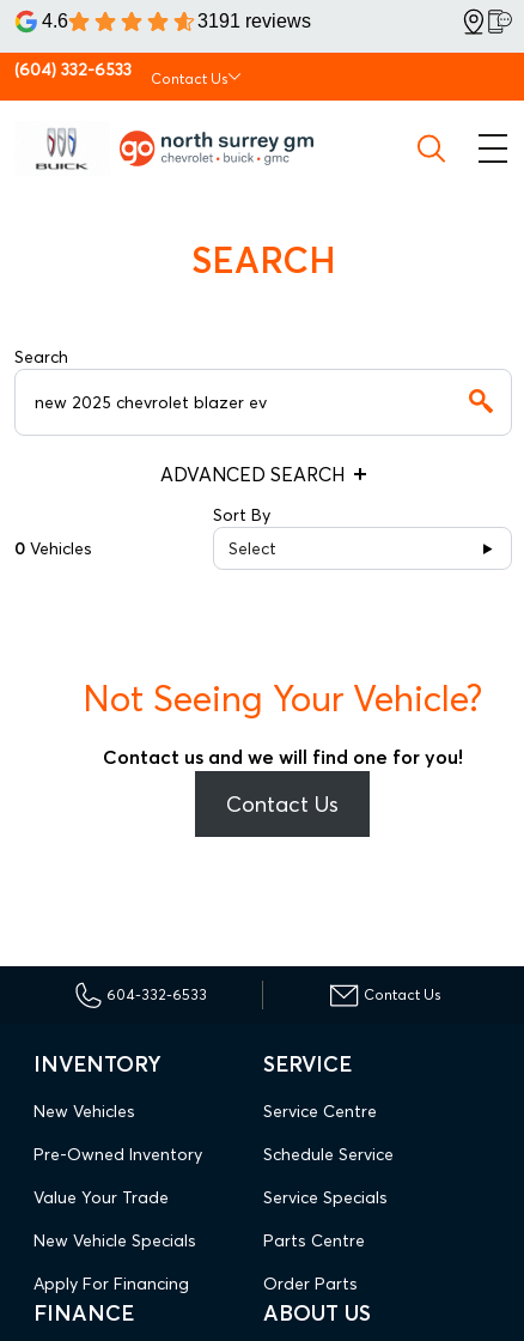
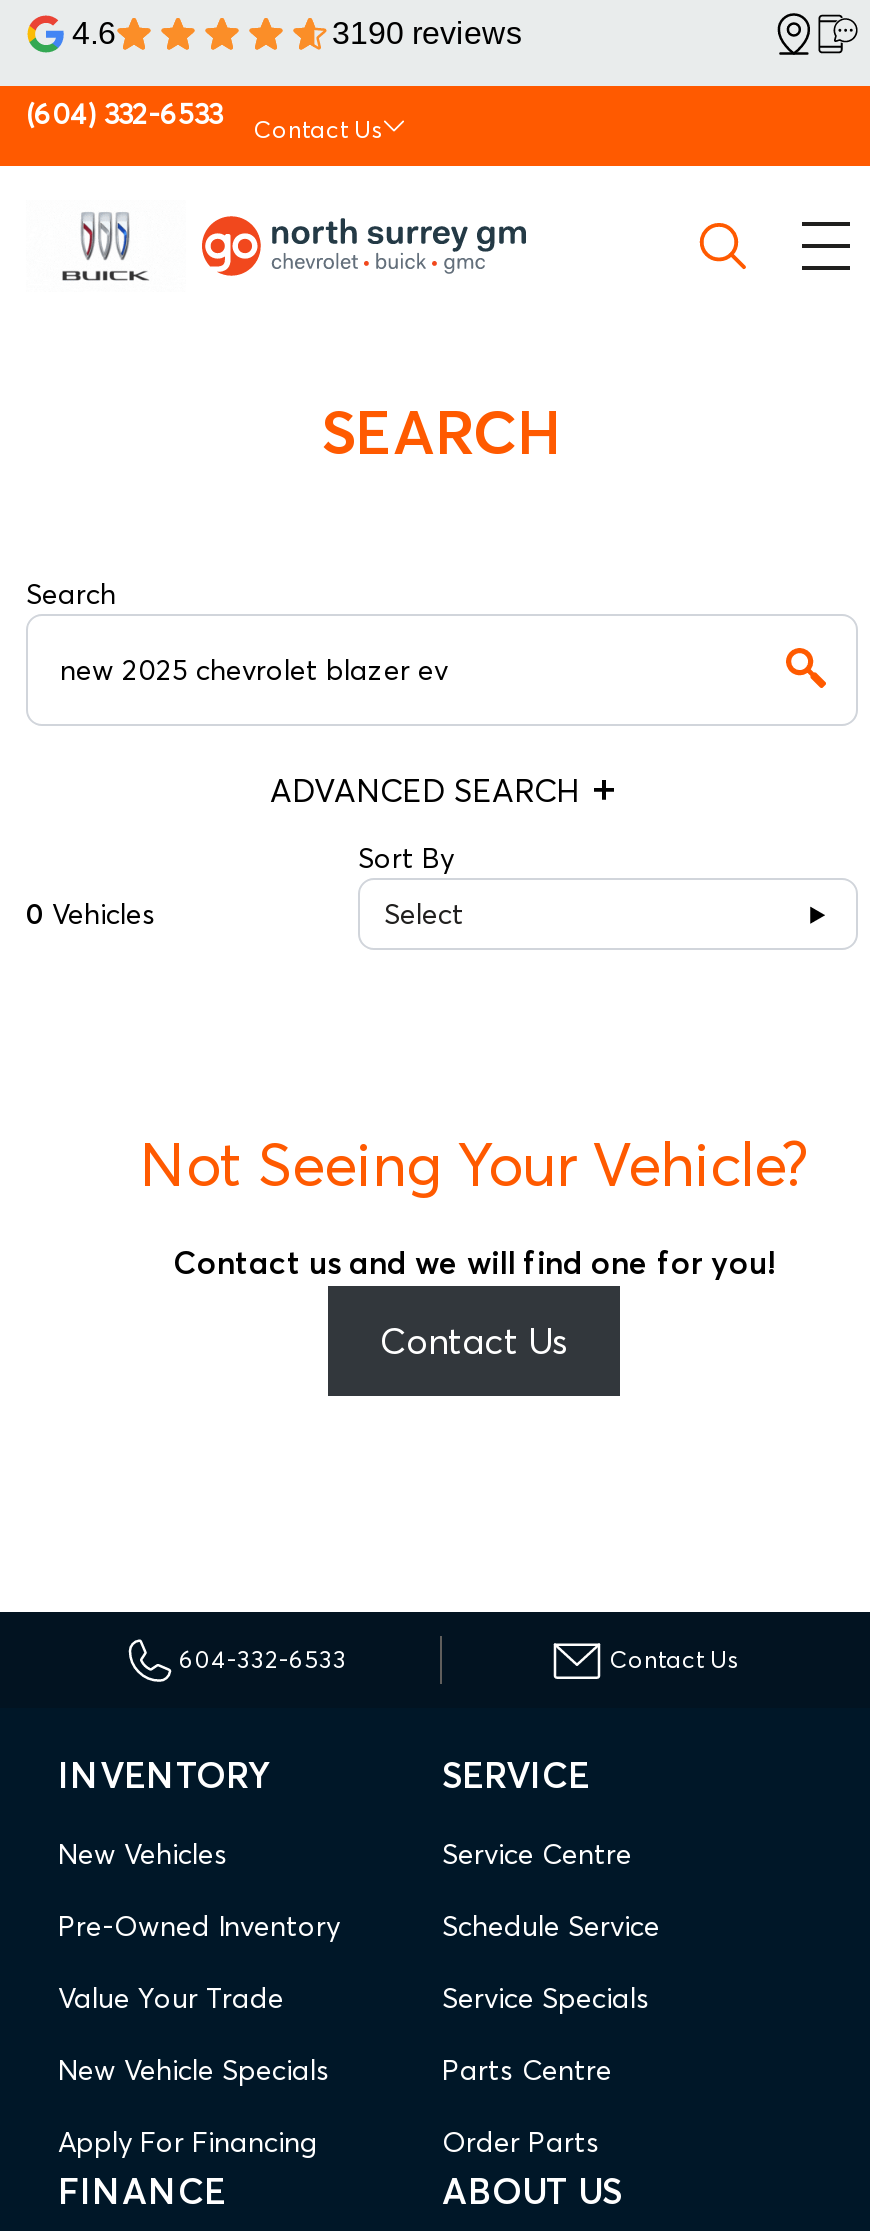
[197,11,311,31] 3191 reviews -> [332,16,522,50] 3190 reviews

